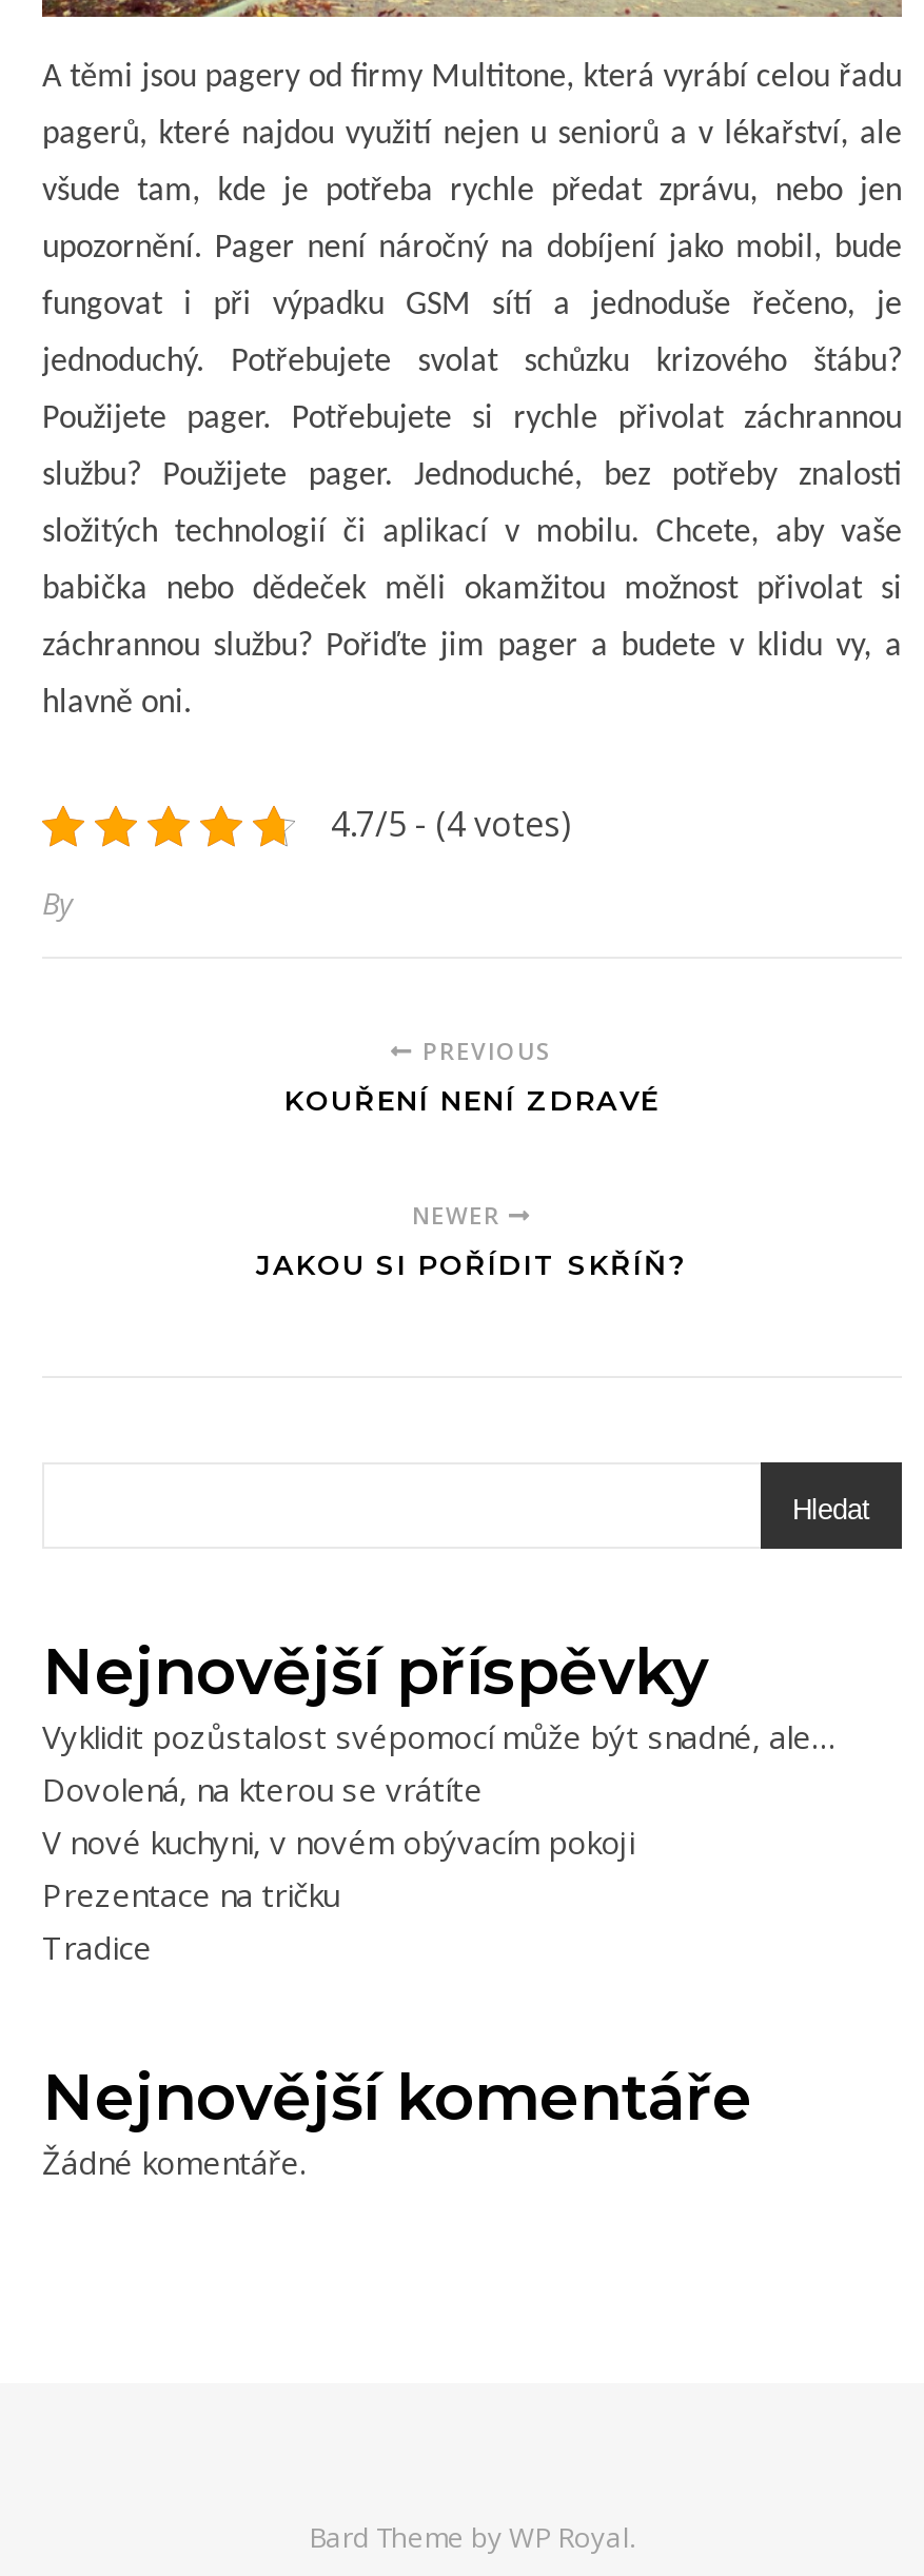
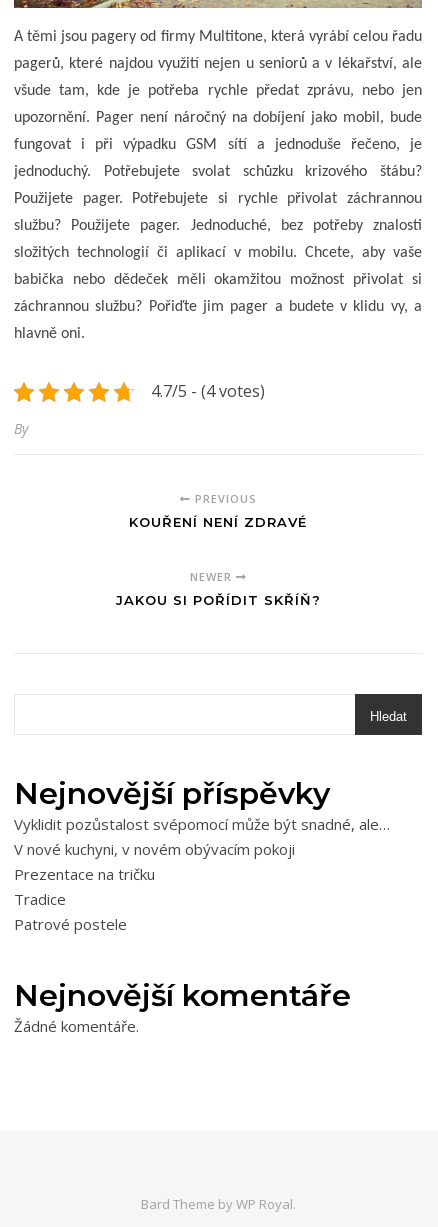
[42,1769,483,1811] Dovolená, na kterou se vrátíte -> none
moved [42,1821,634,1969] -> [14,839,295,909]: V nové kuchyni, v novém obývacím pokoji | Prezentace na tričku | Tradice
none -> [14,914,127,934] Patrové postele

